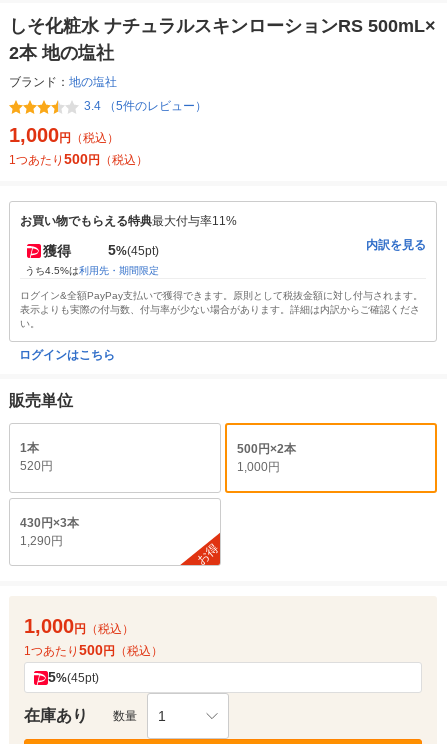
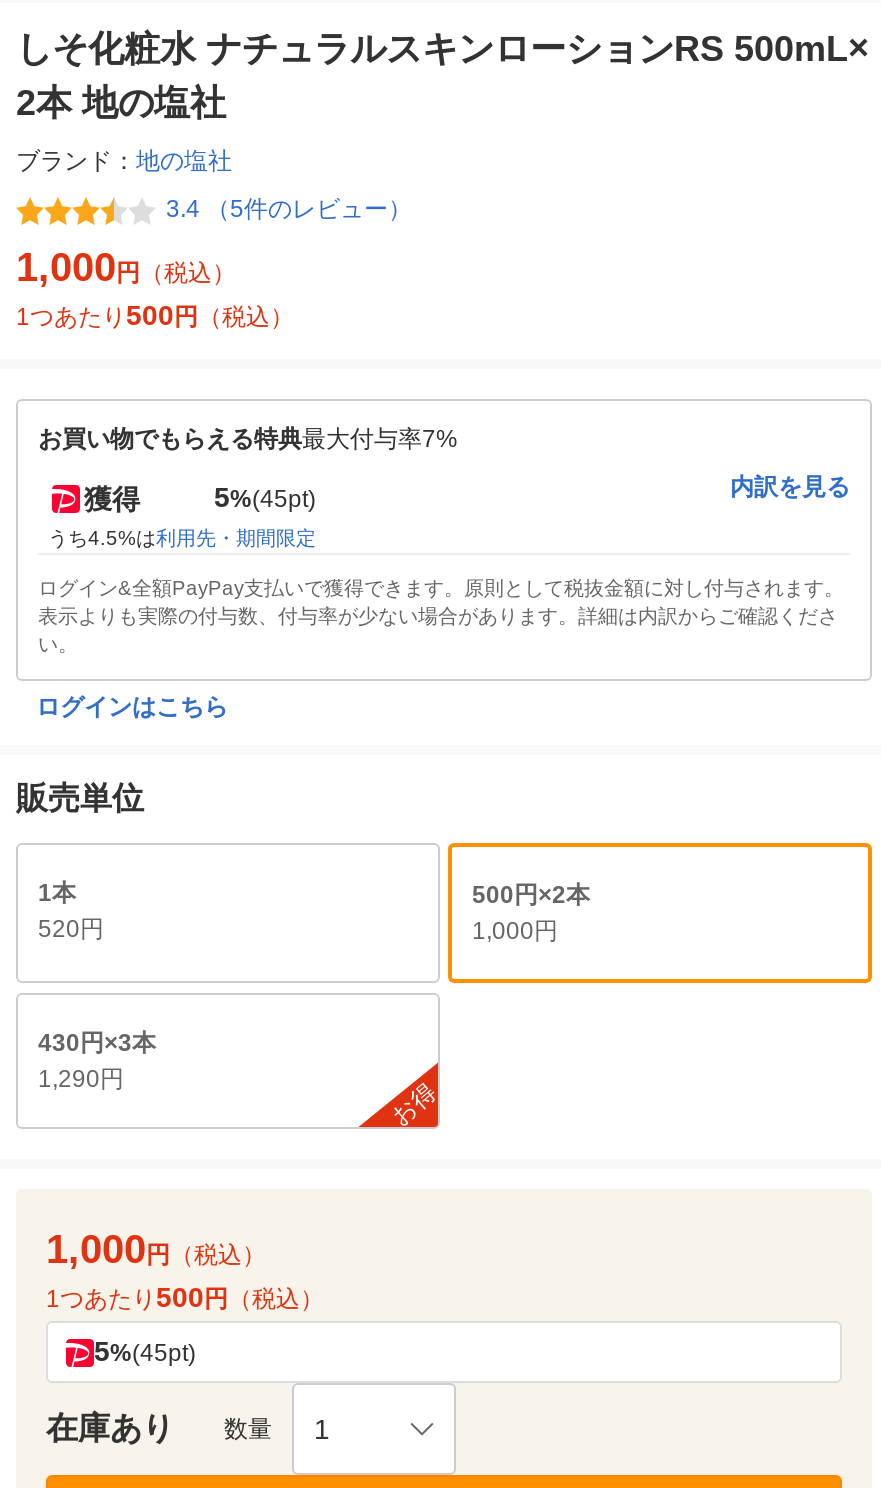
[20,214,237,228] お買い物でもらえる特典最大付与率11% -> [38,426,458,454] お買い物でもらえる特典最大付与率7%

